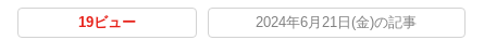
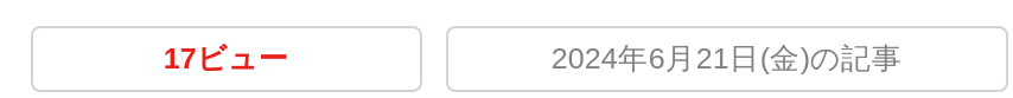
[78,15,136,30] 19ビュー -> [163,43,289,76] 17ビュー

